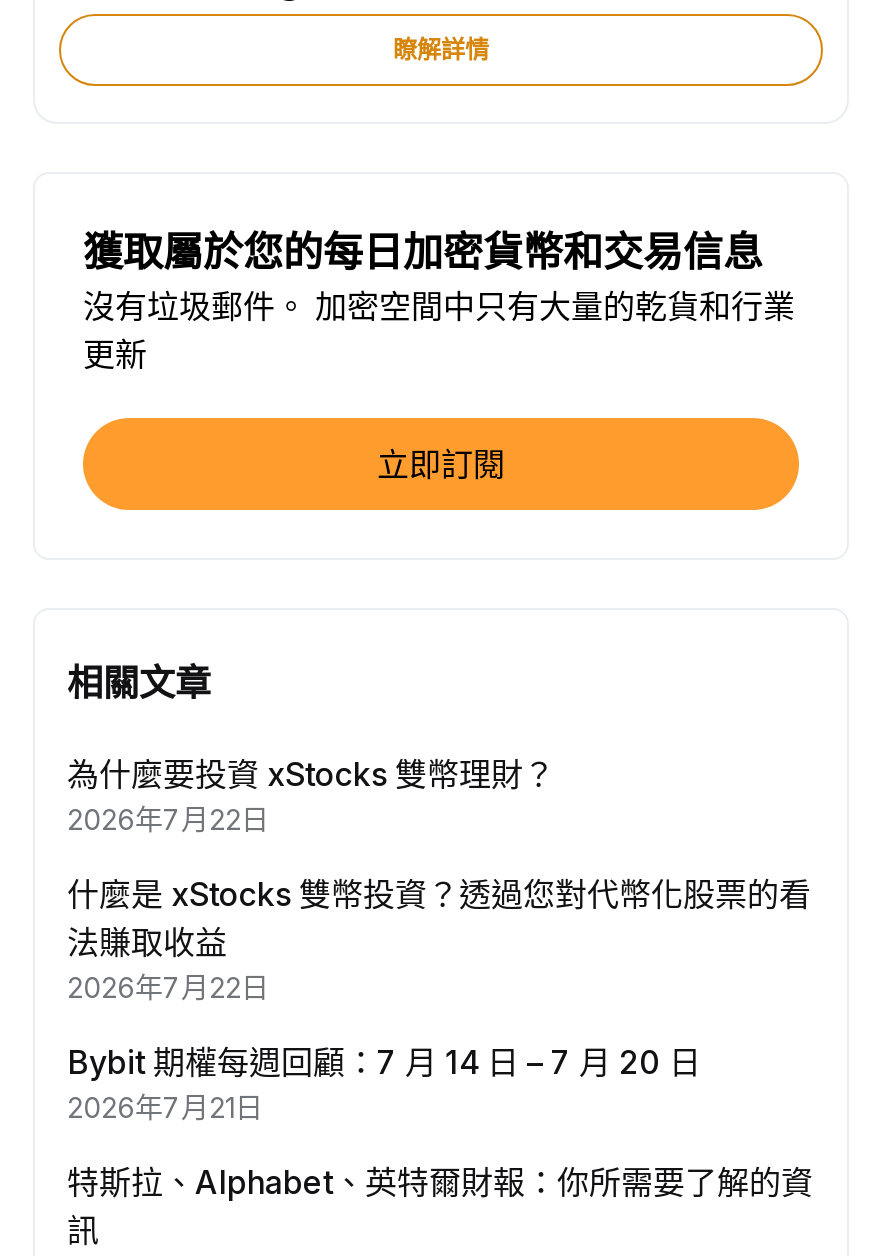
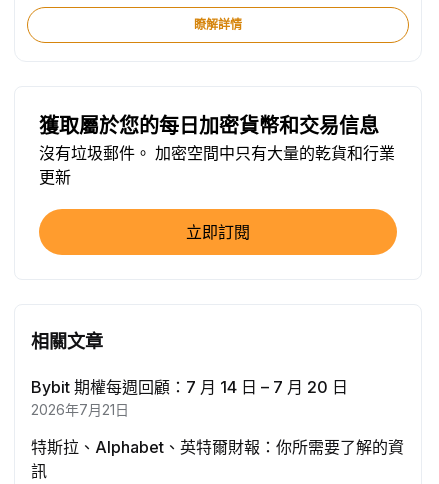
[67,754,811,1004] 為什麼要投資 xStocks 雙幣理財？ | 2026年7月22日 | 什麼是 xStocks 雙幣投資？透過您對代幣化股票的看 | 法賺取收益 | 2026年7月22日 -> none

